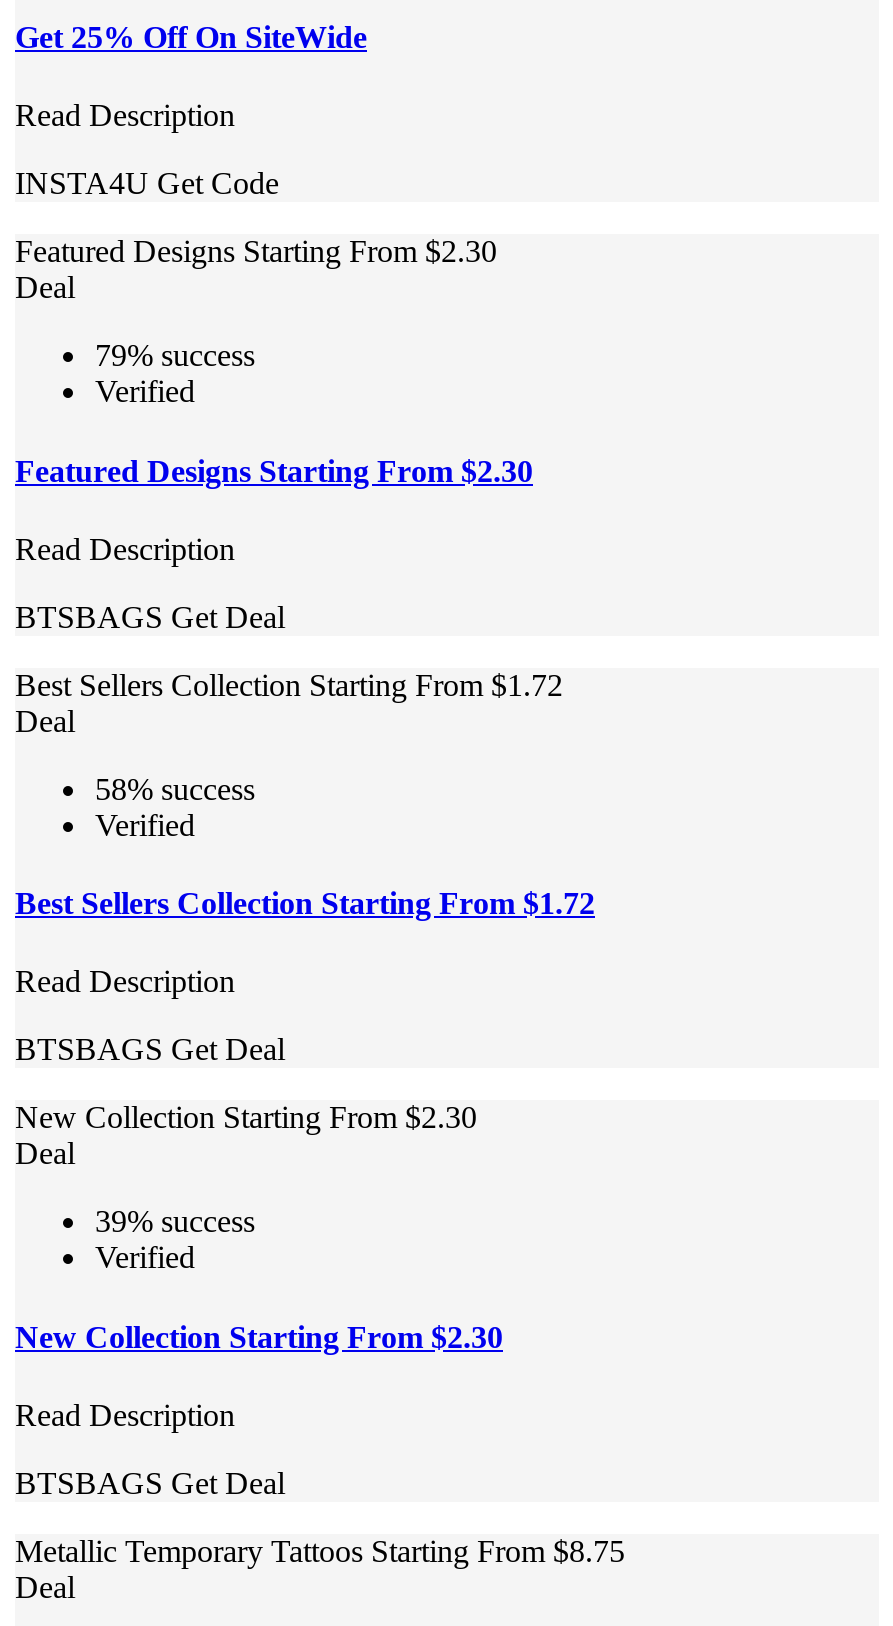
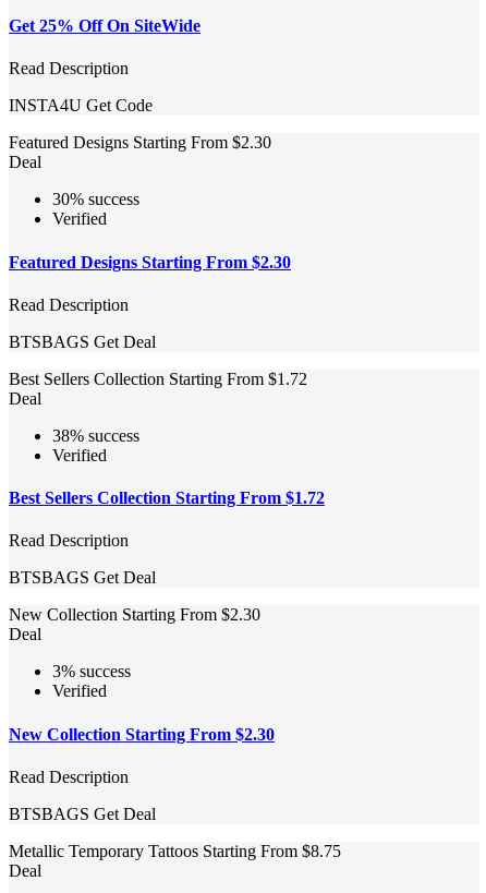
[95,339,255,373] 79% success -> [52,190,139,209] 30% success
[95,772,255,806] 58% success -> [52,426,139,445] 38% success
[95,1205,255,1239] 39% success -> [52,662,131,681] 3% success

